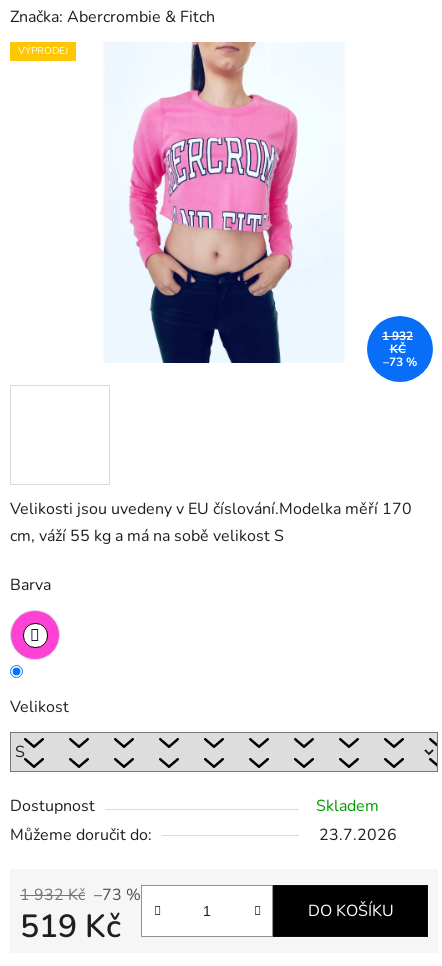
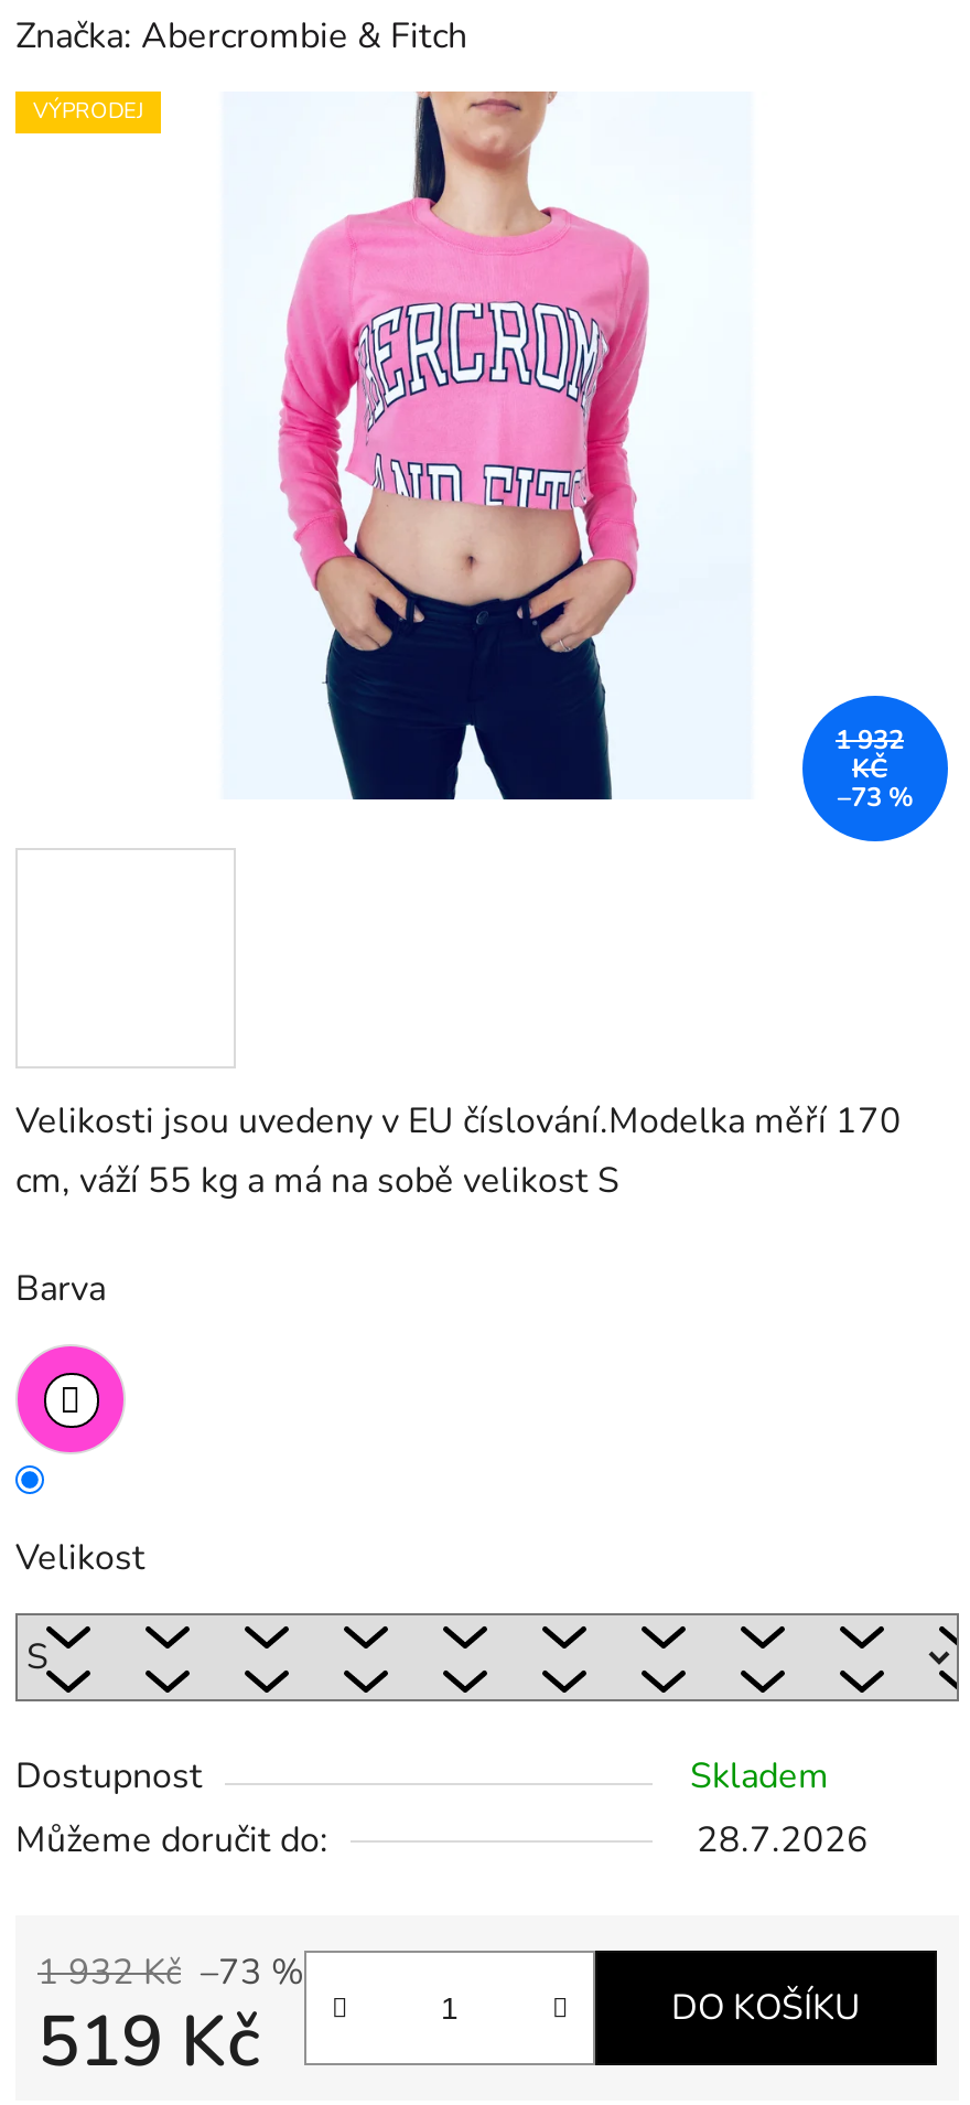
[319,824,397,846] 23.7.2026 -> [697,1817,869,1865] 28.7.2026

